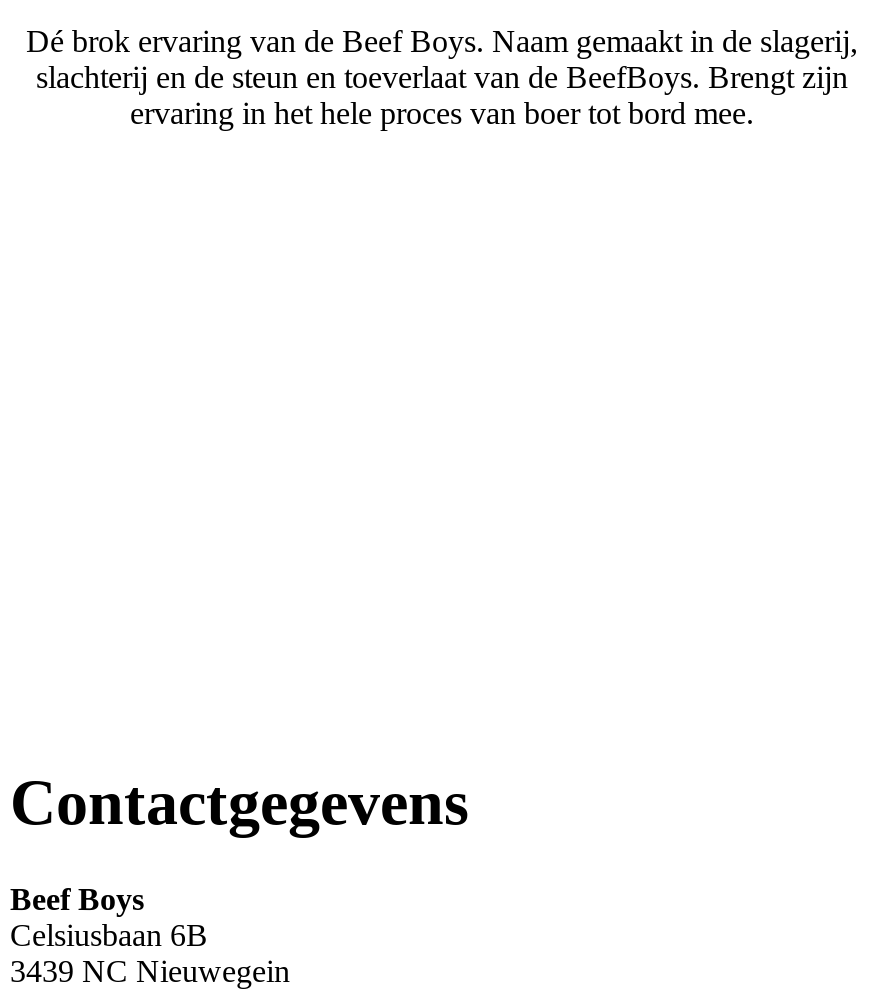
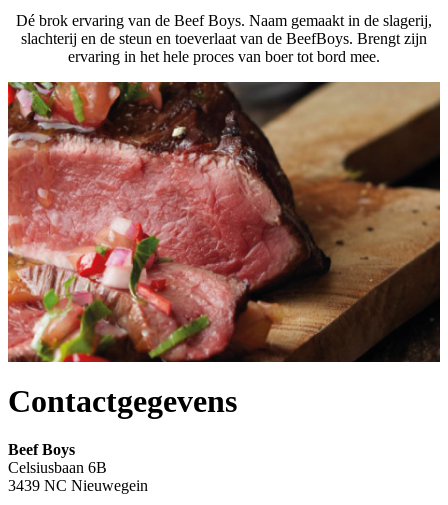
none -> [7,81,441,363] [image]

